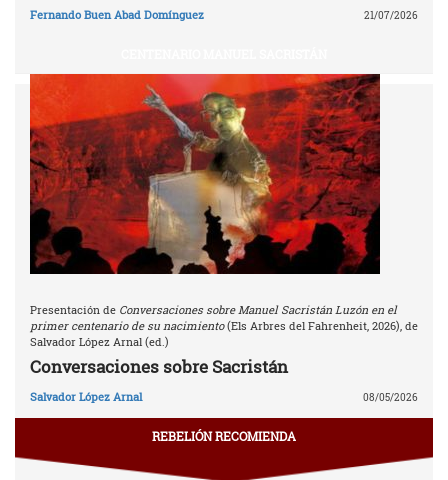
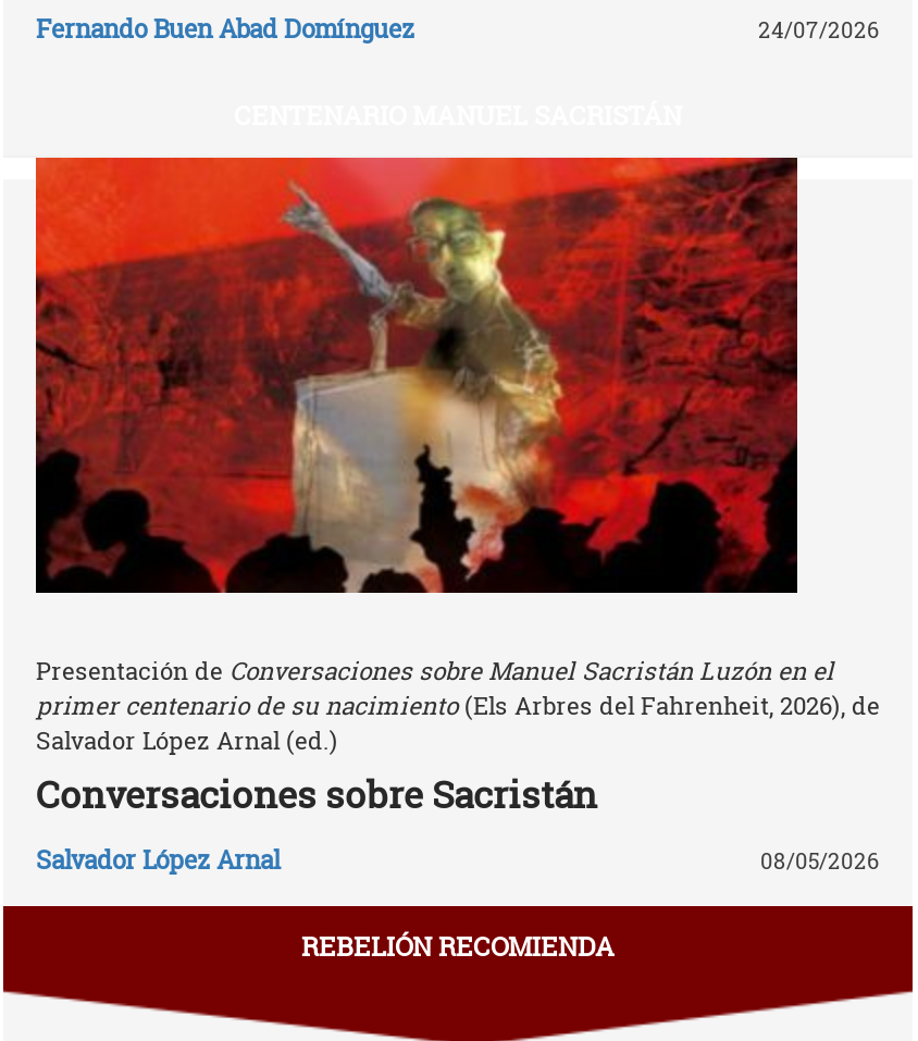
[364,9,418,22] 21/07/2026 -> [758,16,880,45] 24/07/2026

